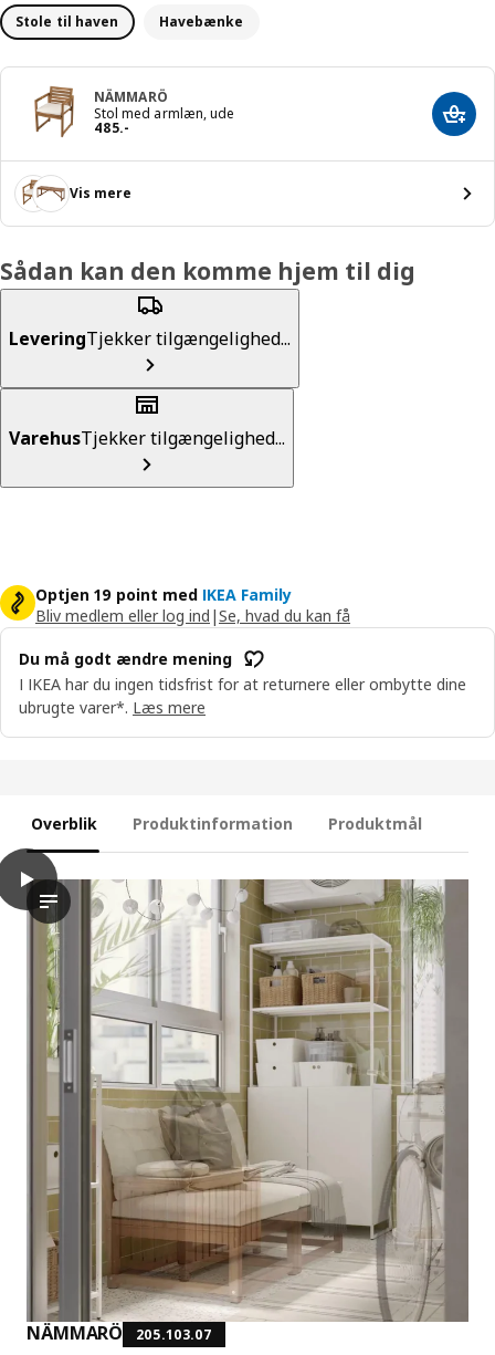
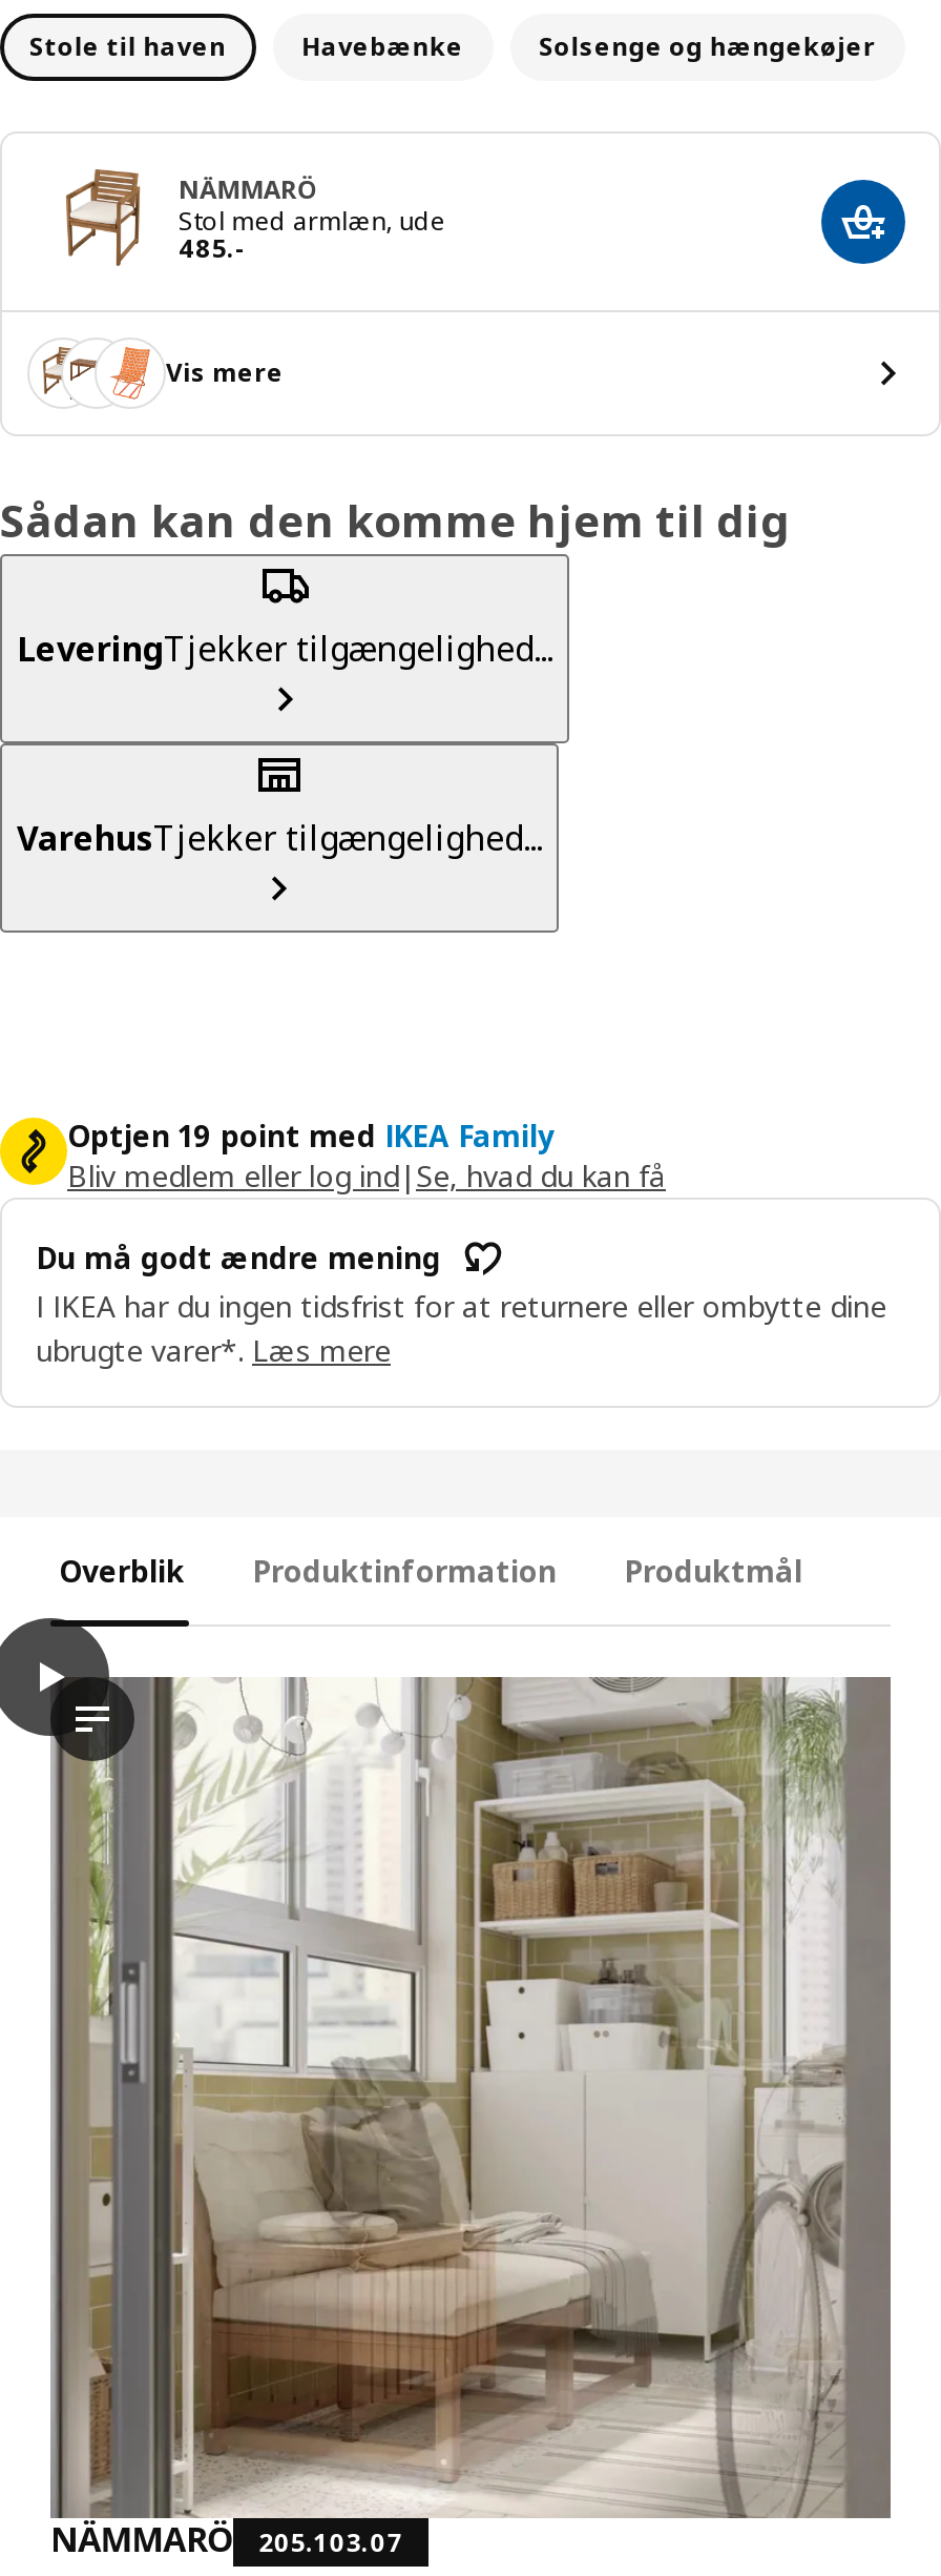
none -> [539,29,876,65] Solsenge og hængekøjer

